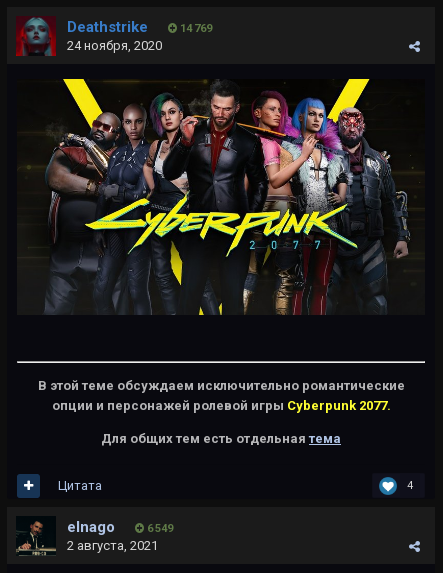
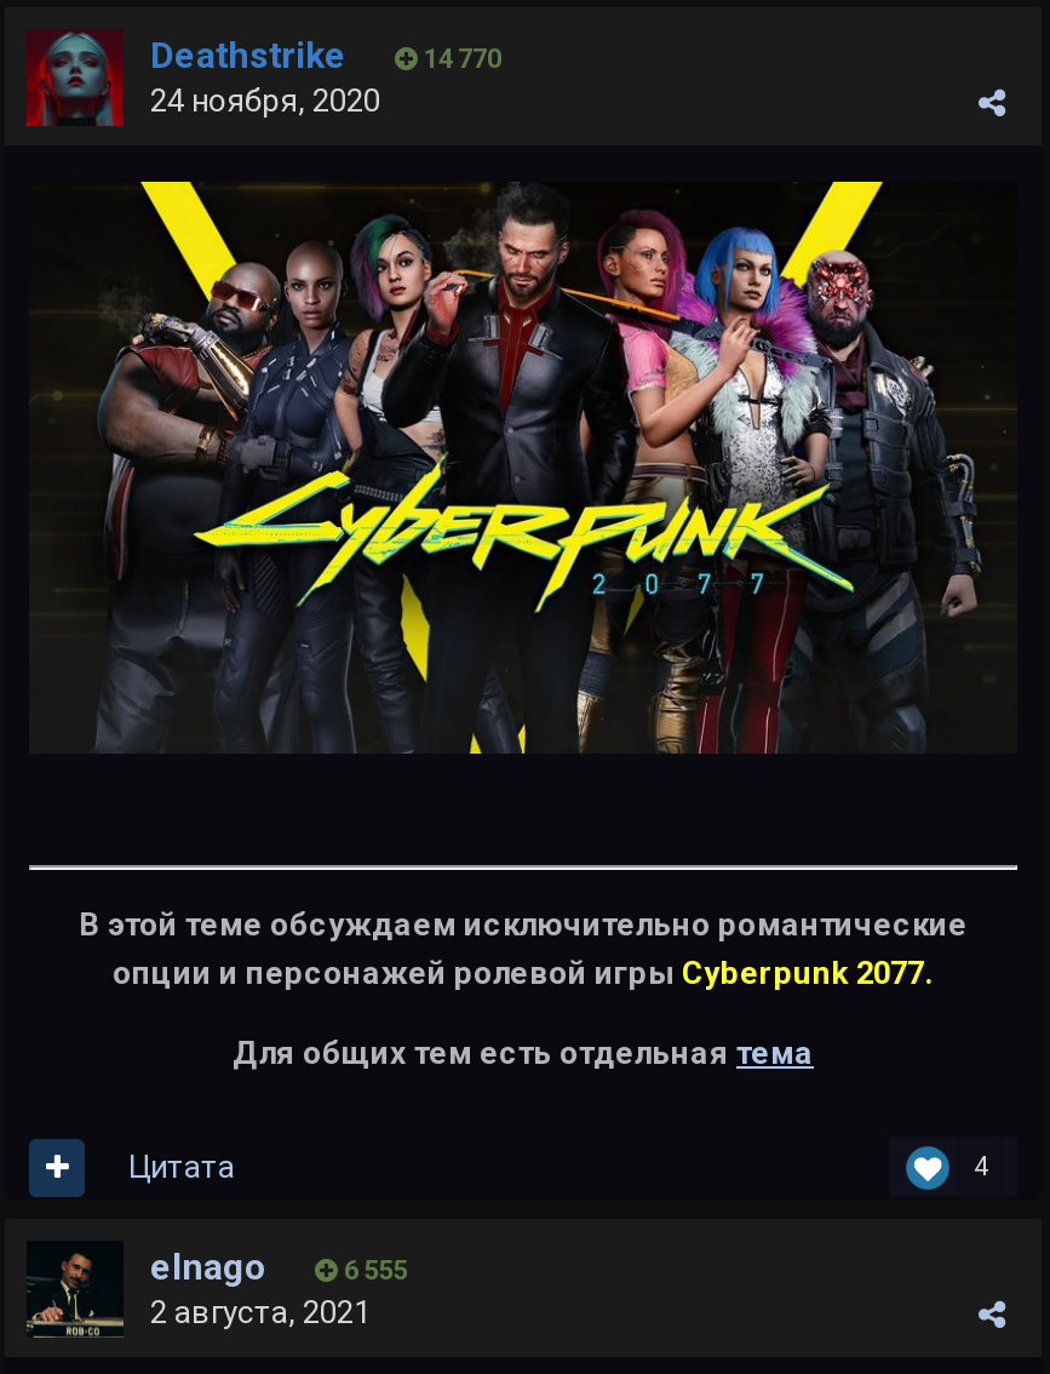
[177,22,212,35] 14 769 -> [417,44,501,75] 14 770
[144,522,173,535] 6 549 -> [337,1255,407,1287] 6 555

